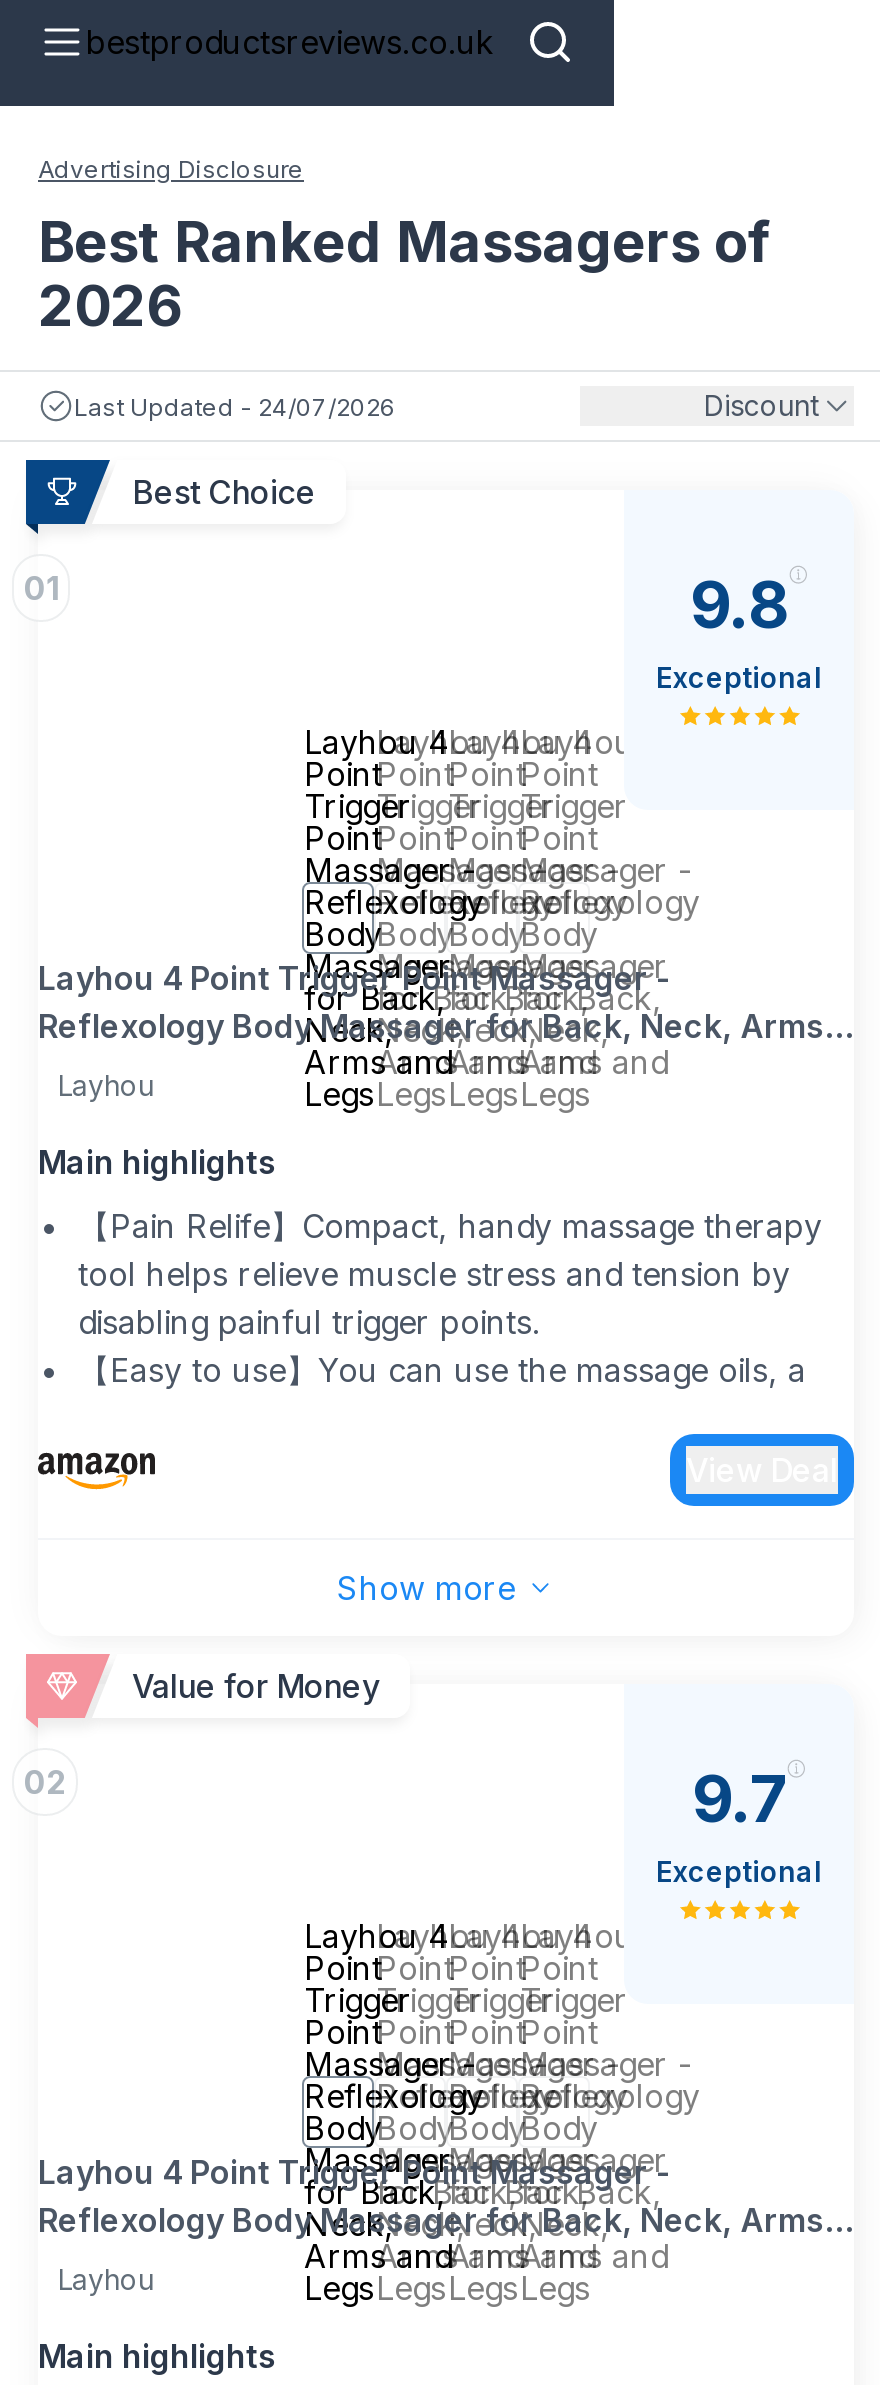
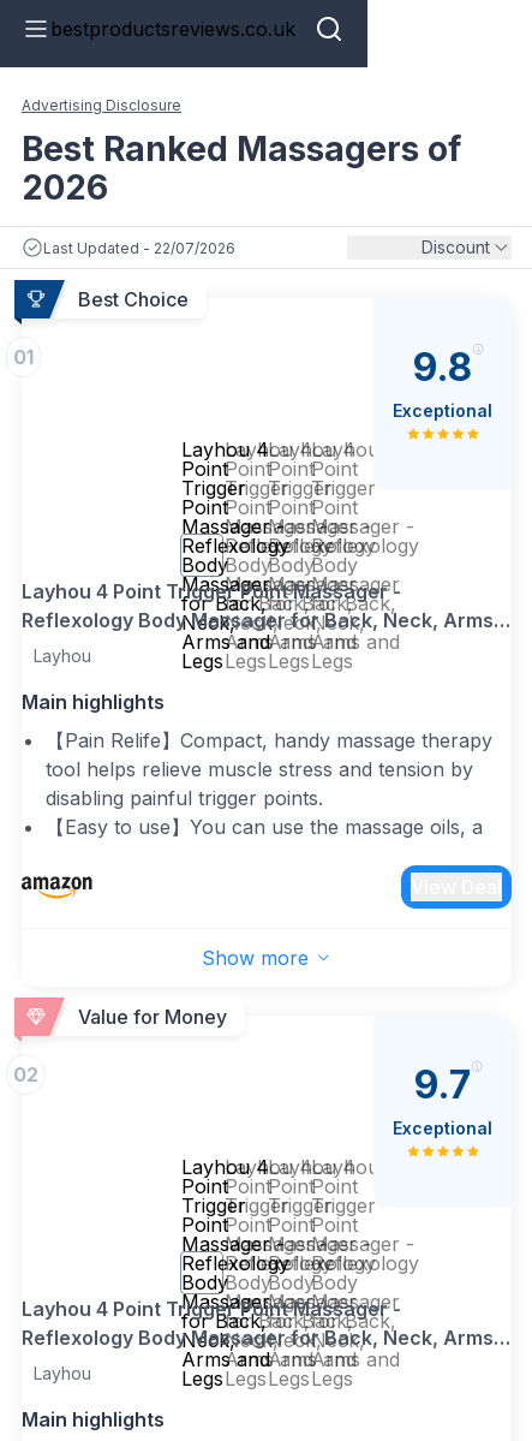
[74,392,396,422] Last Updated - 24/07/2026 -> [43,239,235,257] Last Updated - 22/07/2026

